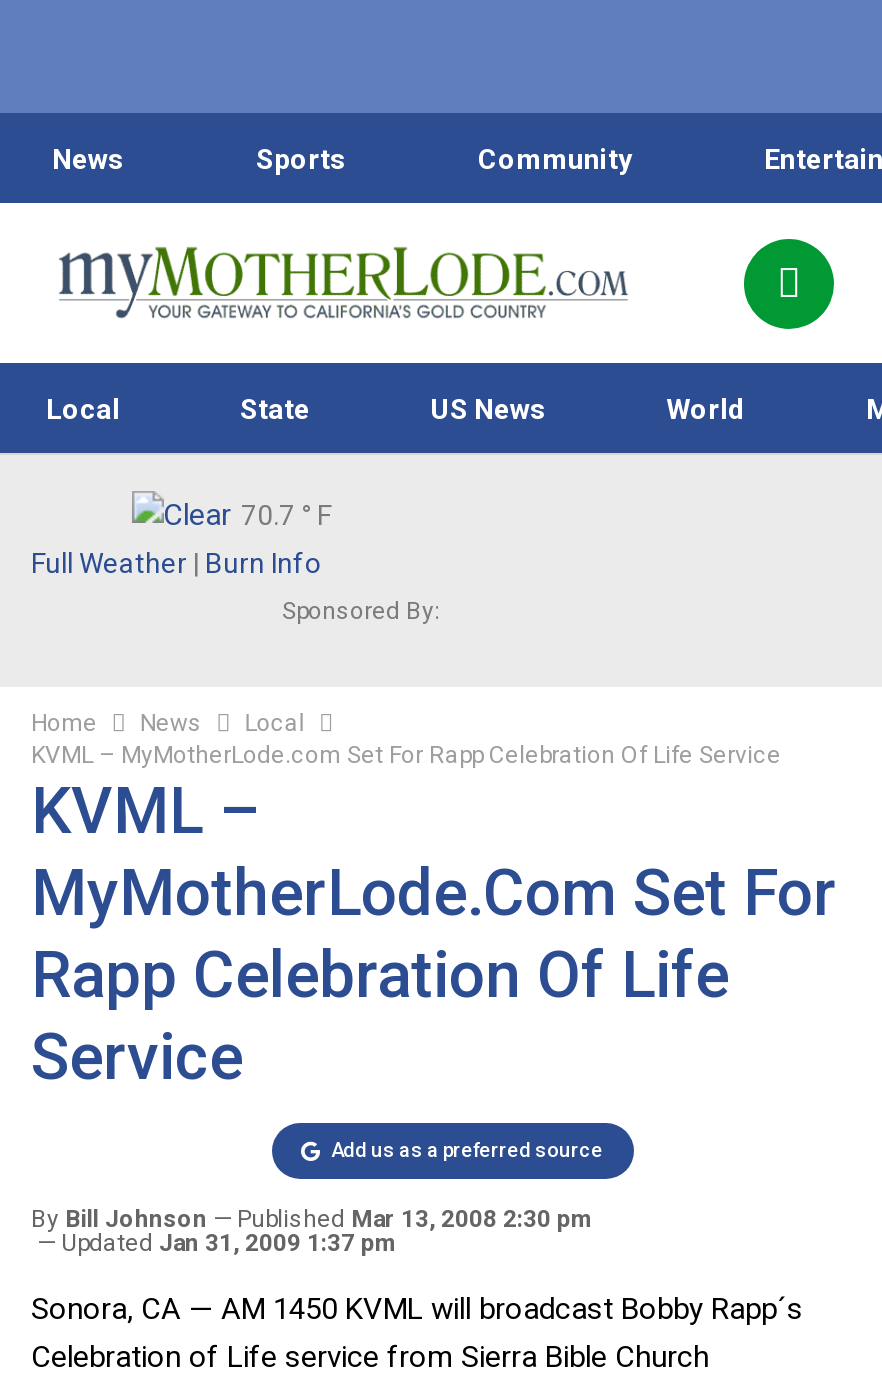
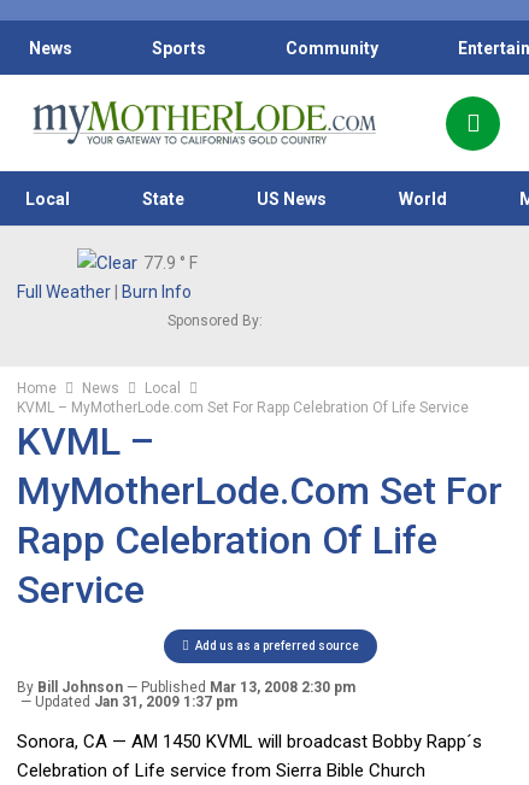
[241,499,331,531] 70.7 ° F -> [143,253,197,273] 77.9 ° F

